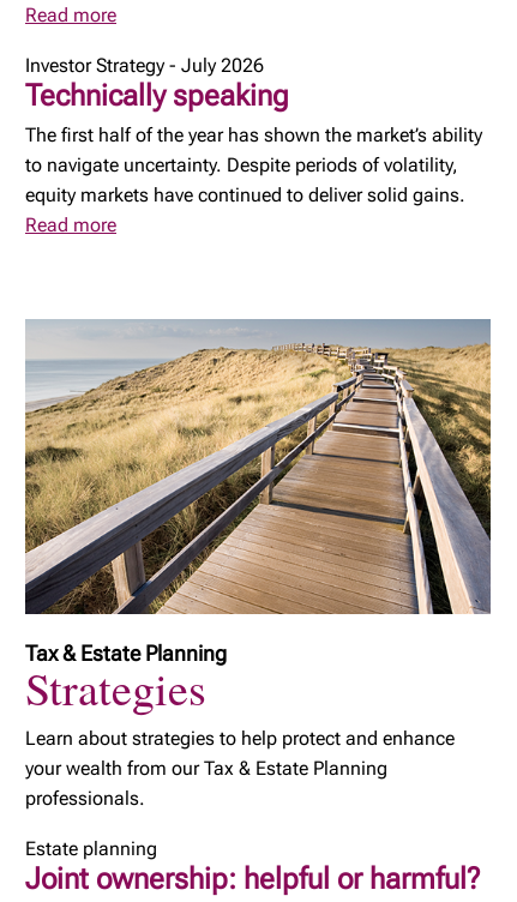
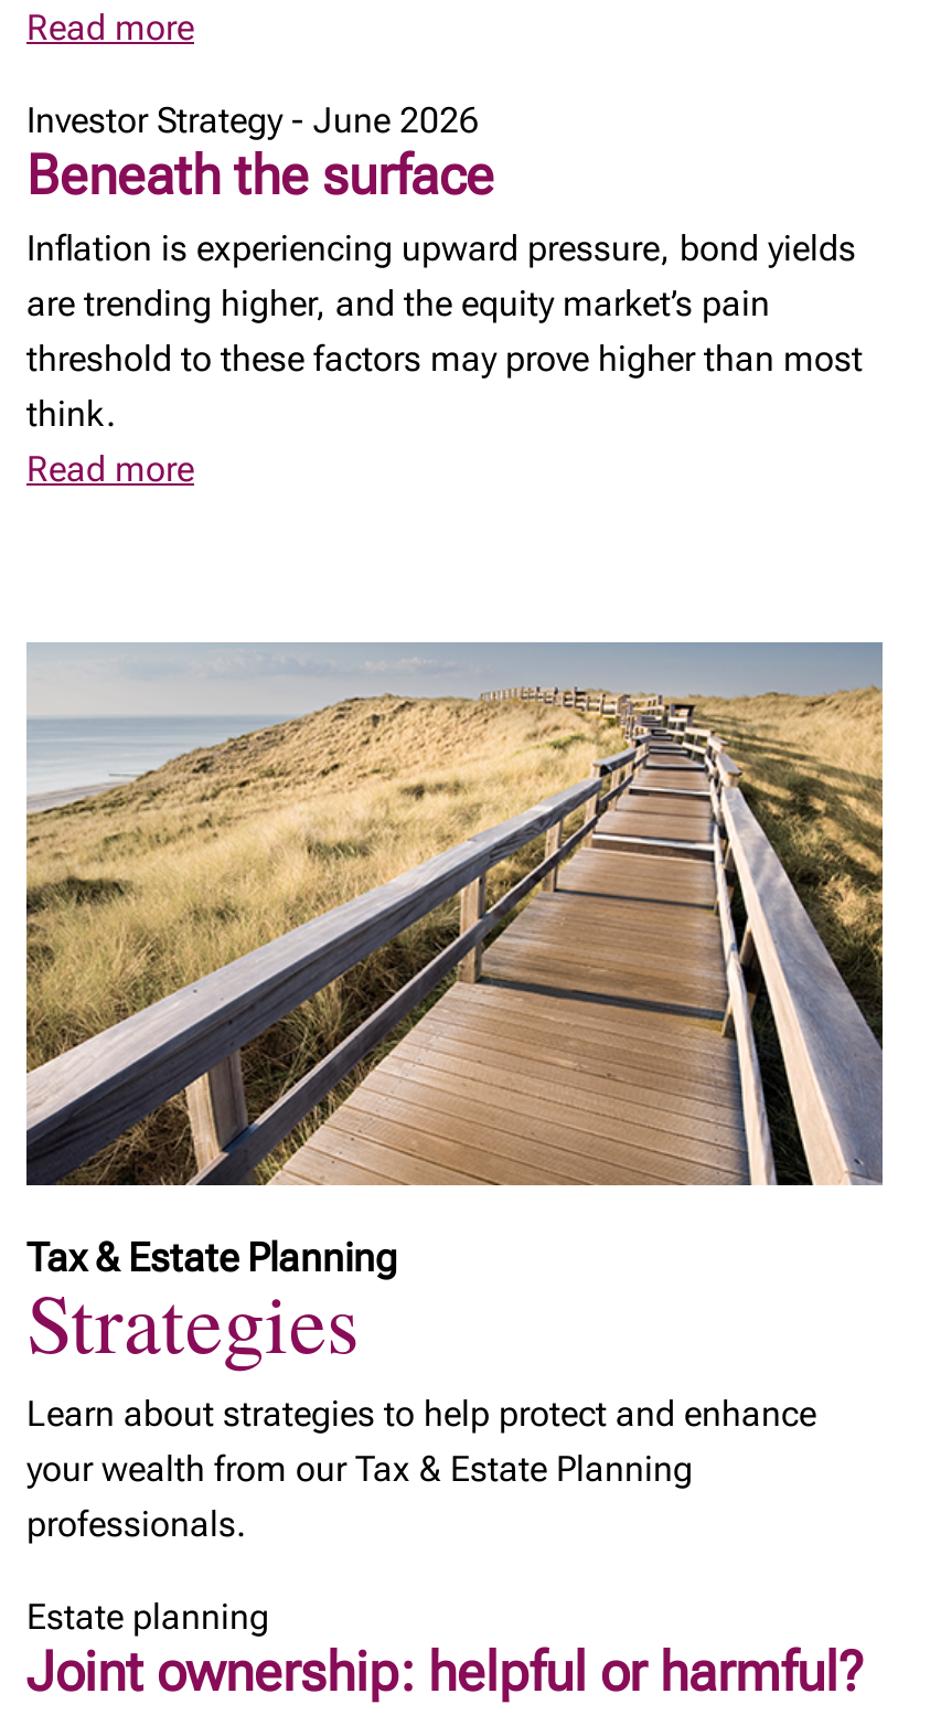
[25,54,482,207] Investor Strategy - July 2026 | Technically speaking | The first half of the year has shown the market’s ability | to navigate uncertainty. Despite periods of volatility, | equity markets have continued to deliver solid gains. -> [26,100,863,435] Investor Strategy - June 2026 | Beneath the surface | Inflation is experiencing upward pressure, bond yields | are trending higher, and the equity market’s pain | threshold to these factors may prove higher than most | think.

